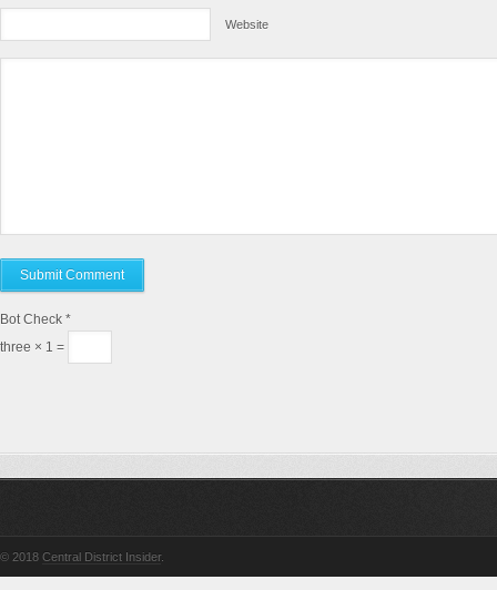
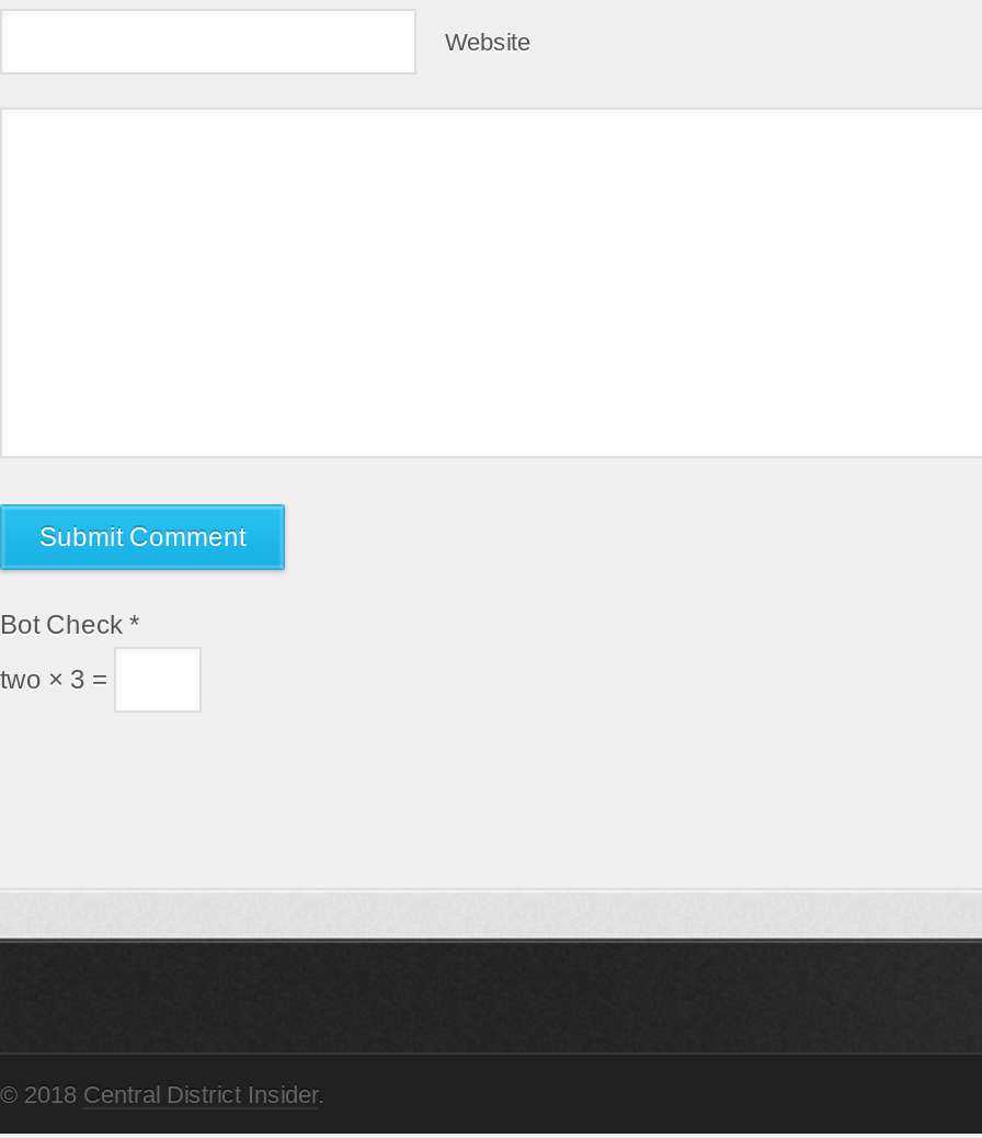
[0,339,68,355] three × 1 = -> [0,664,114,695] two × 3 =

